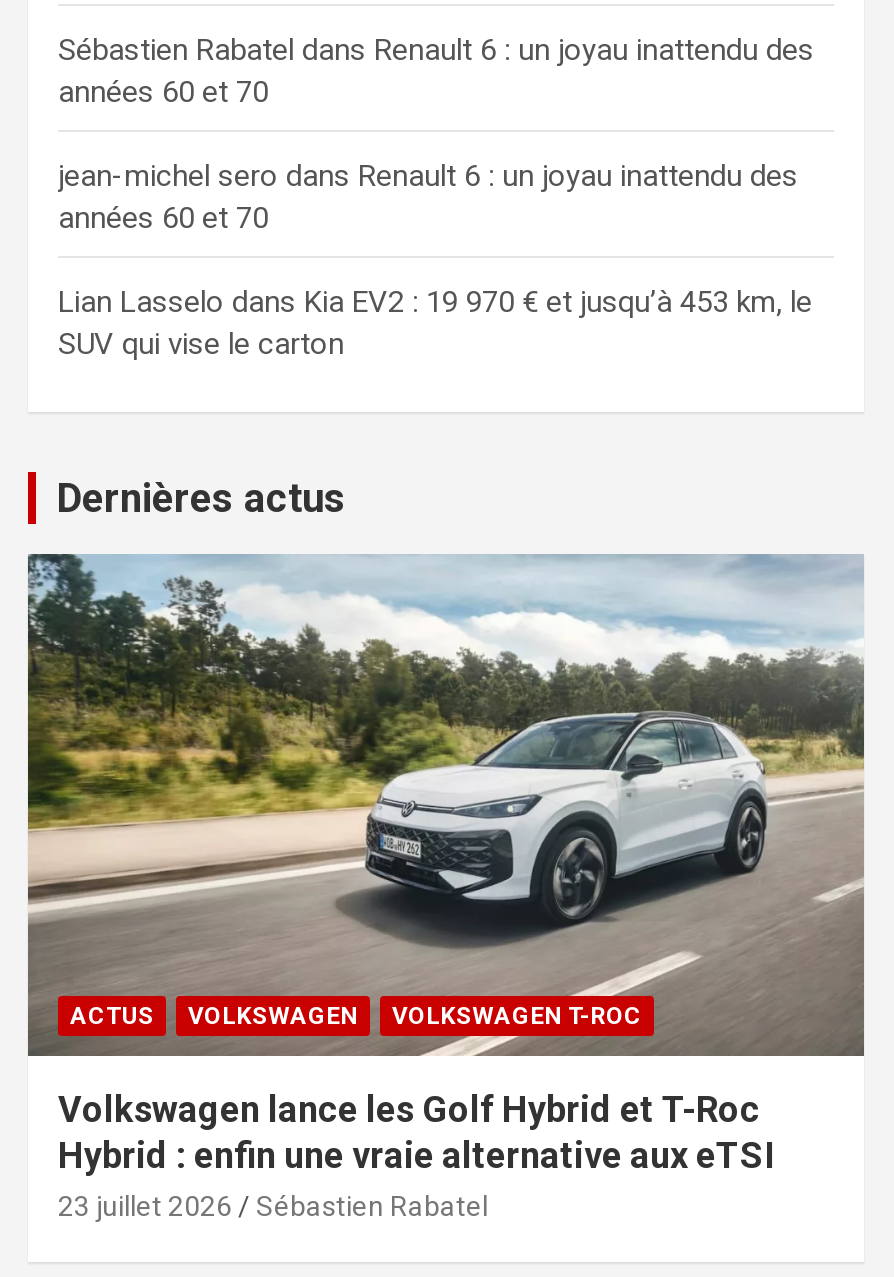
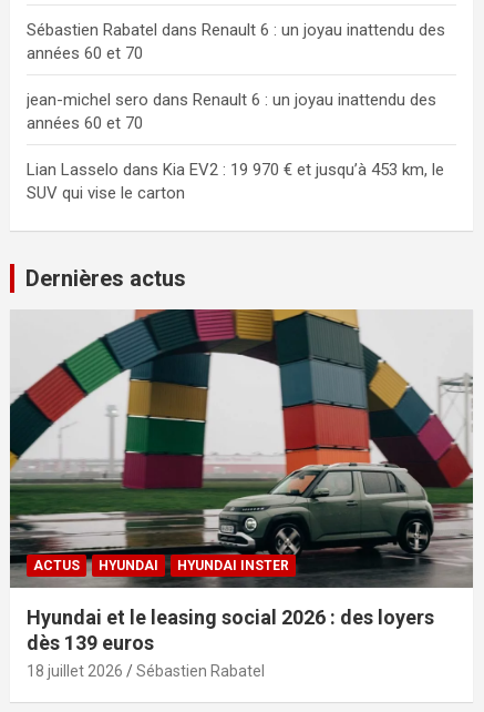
[26,552,864,1056] [image] | VOLKSWAGEN | VOLKSWAGEN T-ROC -> [9,308,473,589] [image] | HYUNDAI | HYUNDAI INSTER
[58,1087,774,1221] Volkswagen lance les Golf Hybrid et T-Roc | Hybrid : enfin une vraie alternative aux eTSI | 23 juillet 2026 -> [27,605,434,679] Hyundai et le leasing social 2026 : des loyers | dès 139 euros | 18 juillet 2026

